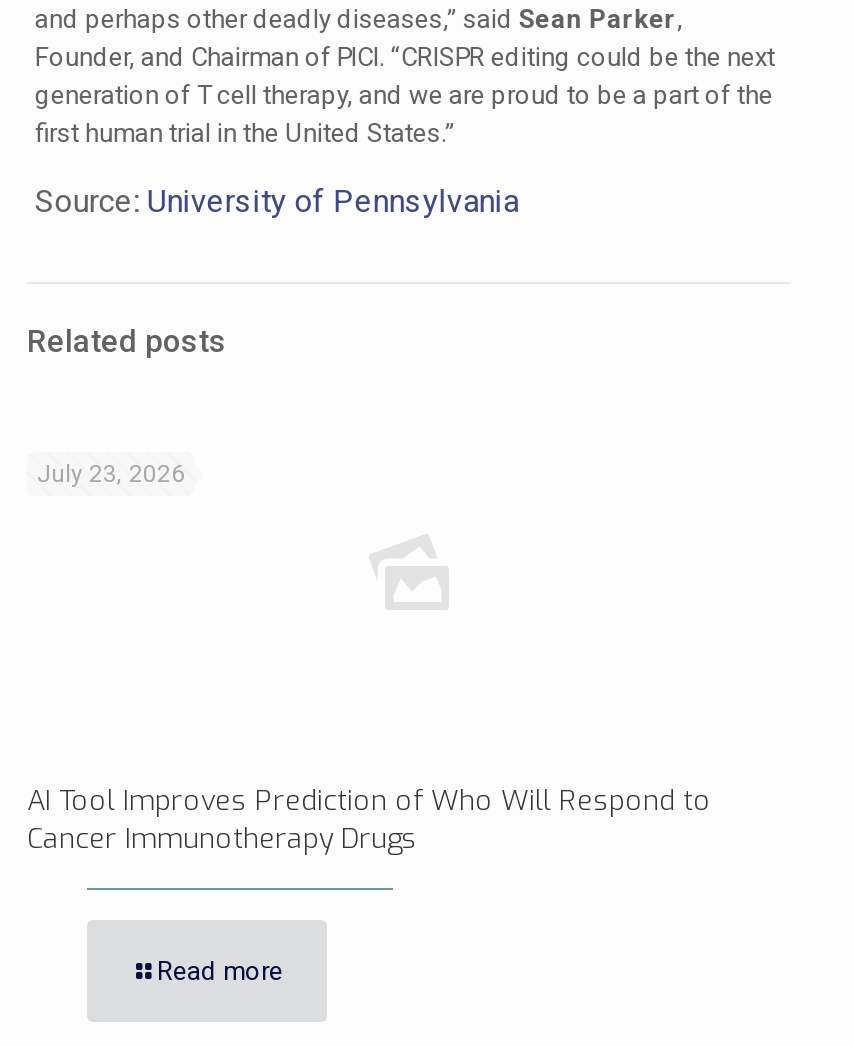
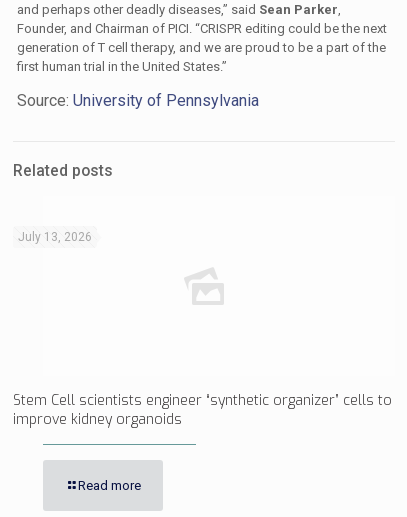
[37,461,185,489] July 23, 2026 -> [18,230,92,244] July 13, 2026
[27,783,711,859] AI Tool Improves Prediction of Who Will Respond to | Cancer Immunotherapy Drugs -> [13,391,392,429] Stem Cell scientists engineer “synthetic organizer” cells to | improve kidney organoids

